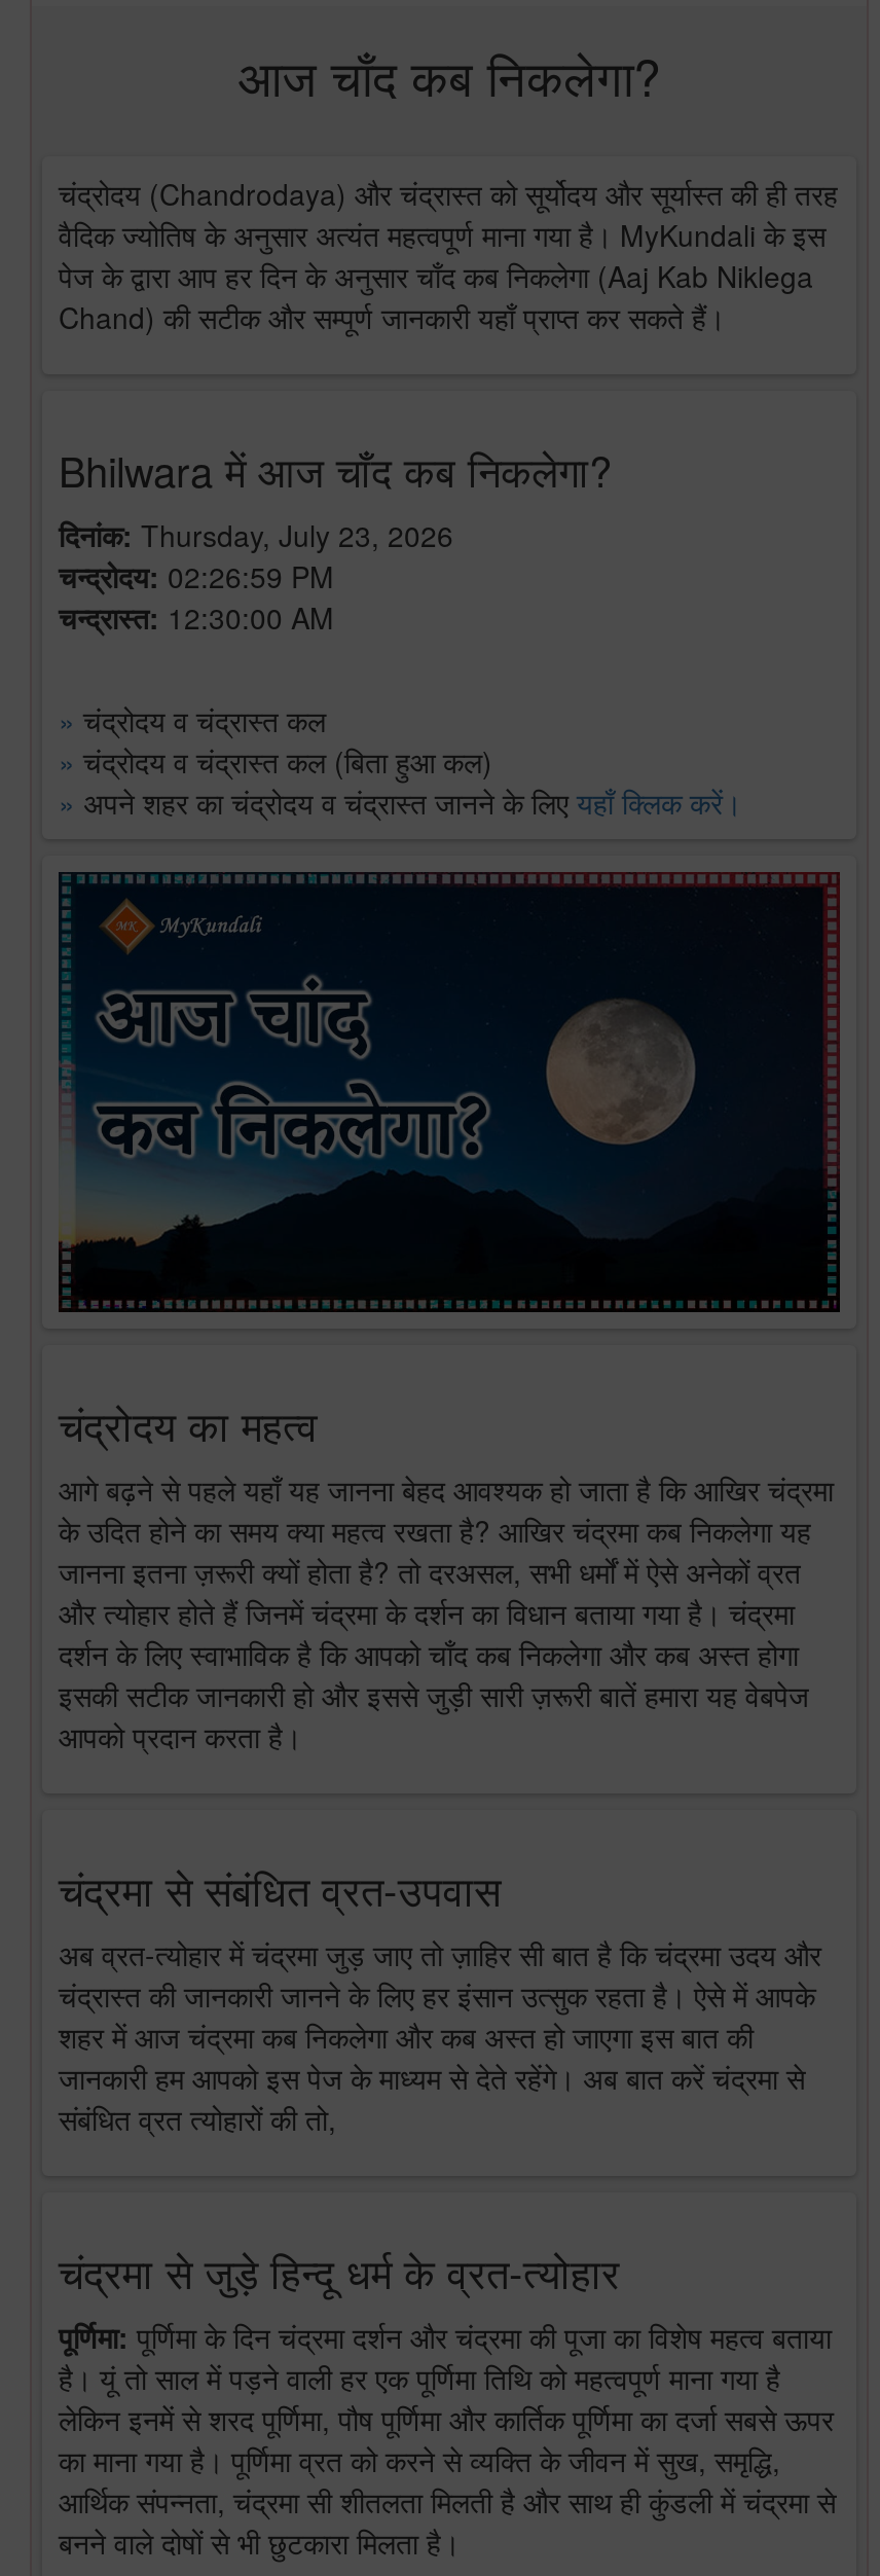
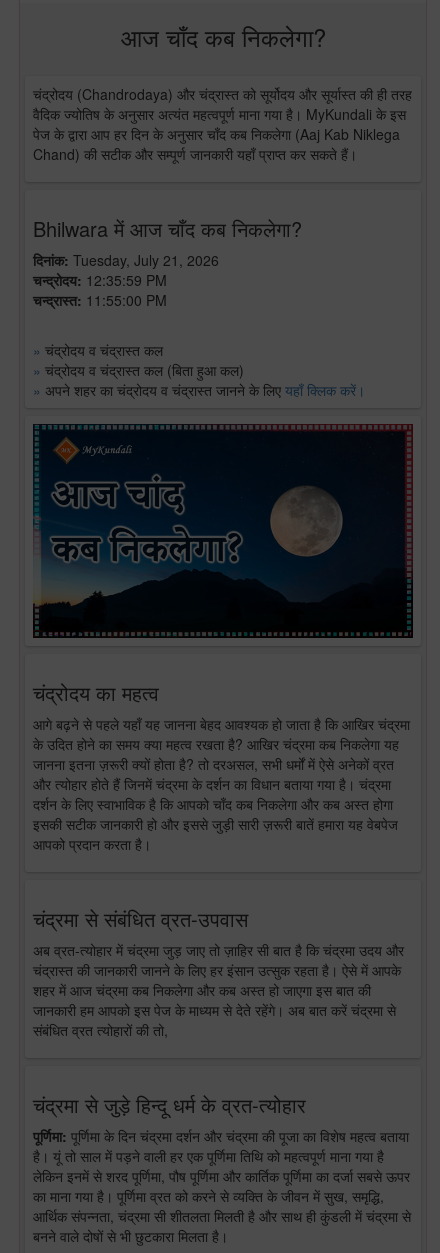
[59,514,453,555] दिनांक: Thursday, July 23, 2026 -> [33,250,219,270] दिनांक: Tuesday, July 21, 2026
[59,555,334,596] चन्द्रोदय: 02:26:59 PM -> [33,270,167,290] चन्द्रोदय: 12:35:59 PM
[59,596,334,638] चन्द्रास्त: 12:30:00 AM -> [33,290,167,310] चन्द्रास्त: 11:55:00 PM

